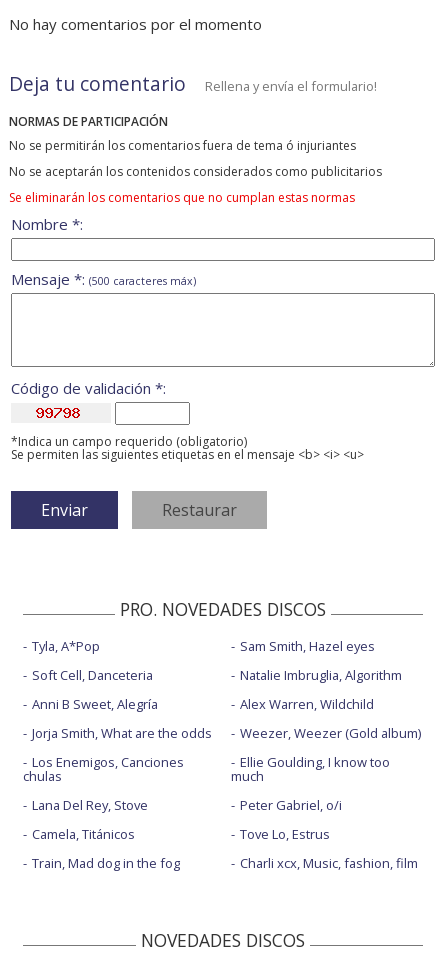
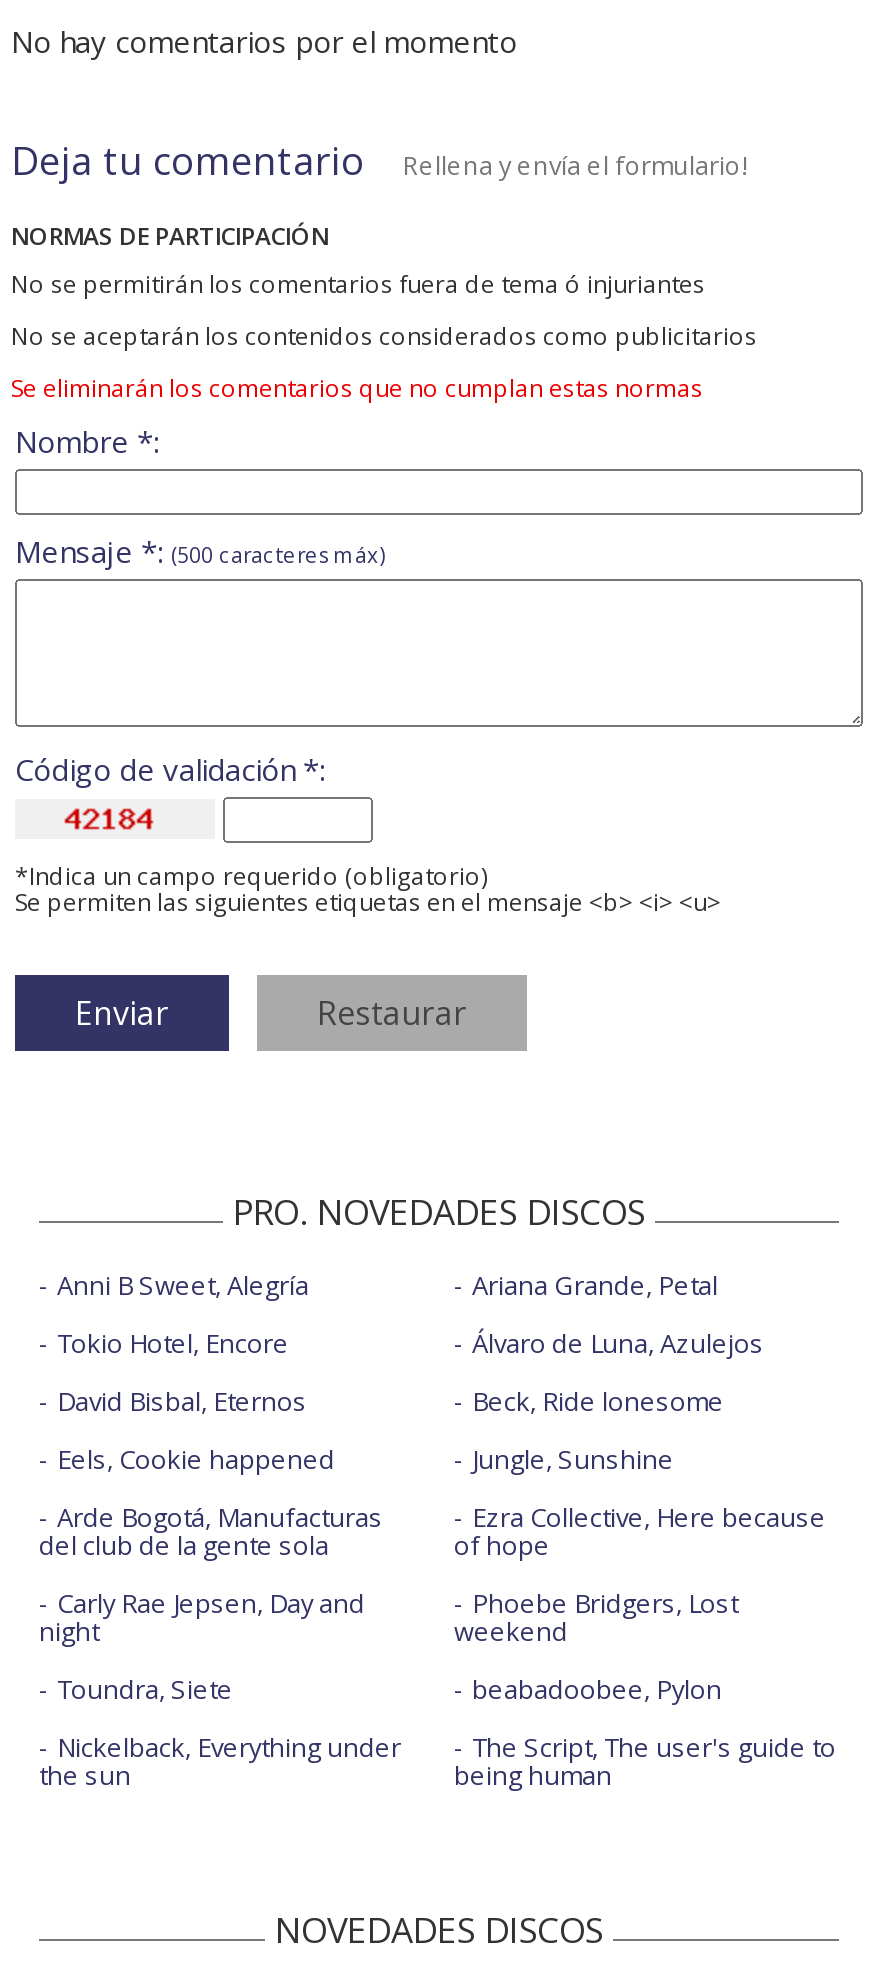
[32,637,153,684] Tyla, A*Pop | Soft Cell, Danceteria -> none
[230,637,420,872] Sam Smith, Hazel eyes | Natalie Imbruglia, Algorithm | Alex Warren, Wildchild | Weezer, Weezer (Gold album) | Ellie Goulding, I know too | much | Peter Gabriel, o/i | Tove Lo, Estrus | Charli xcx, Music, fashion, film -> [454,1267,836,1793] Ariana Grande, Petal | Álvaro de Luna, Azulejos | Beck, Ride lonesome | Jungle, Sunshine | Ezra Collective, Here because | of hope | Phoebe Bridgers, Lost | weekend | beabadoobee, Pylon | The Script, The user's guide to | being human
moved [32,695,158,713] -> [57,1267,309,1303]: Anni B Sweet, Alegría
[23,724,212,872] Jorja Smith, What are the odds | Los Enemigos, Canciones | chulas | Lana Del Rey, Stove | Camela, Titánicos | Train, Mad dog in the fog -> [39,1325,401,1793] Tokio Hotel, Encore | David Bisbal, Eternos | Eels, Cookie happened | Arde Bogotá, Manufacturas | del club de la gente sola | Carly Rae Jepsen, Day and | night | Toundra, Siete | Nickelback, Everything under | the sun

